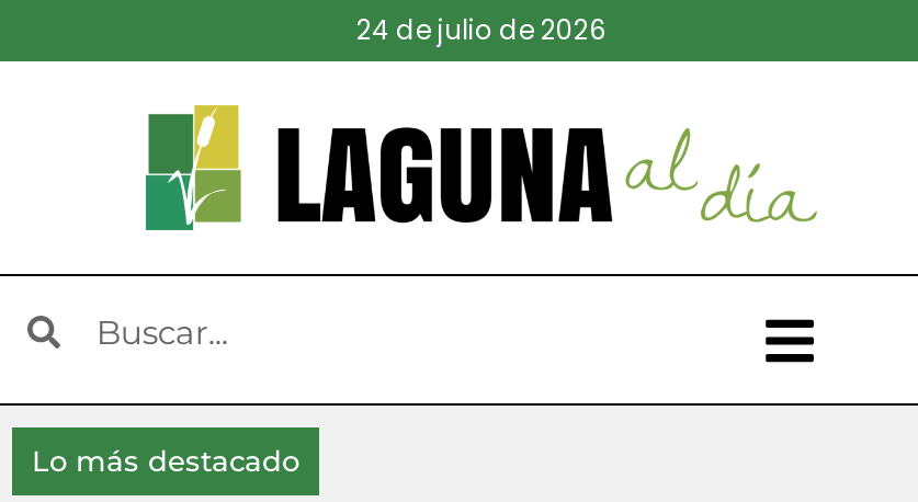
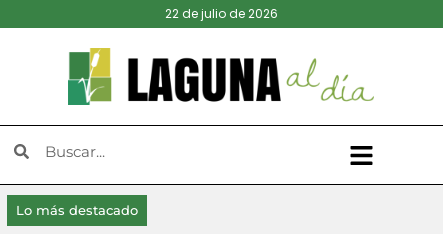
[356,11,607,48] 24 de julio de 2026 -> [164,5,277,22] 22 de julio de 2026

